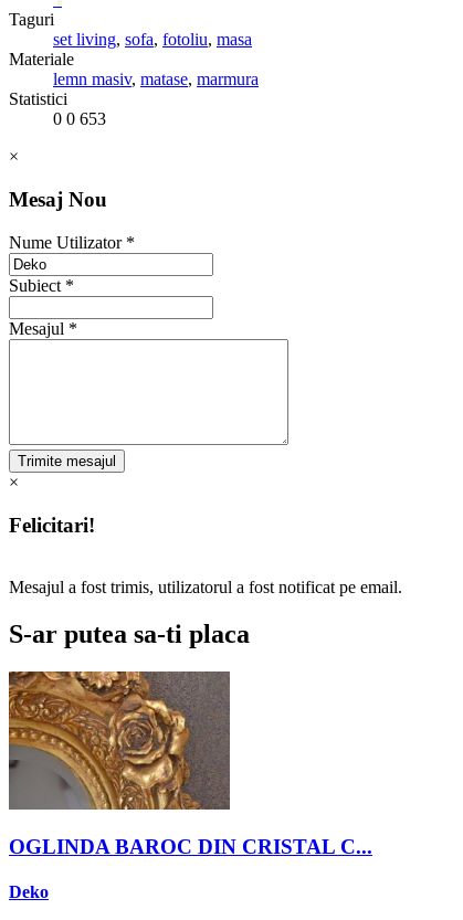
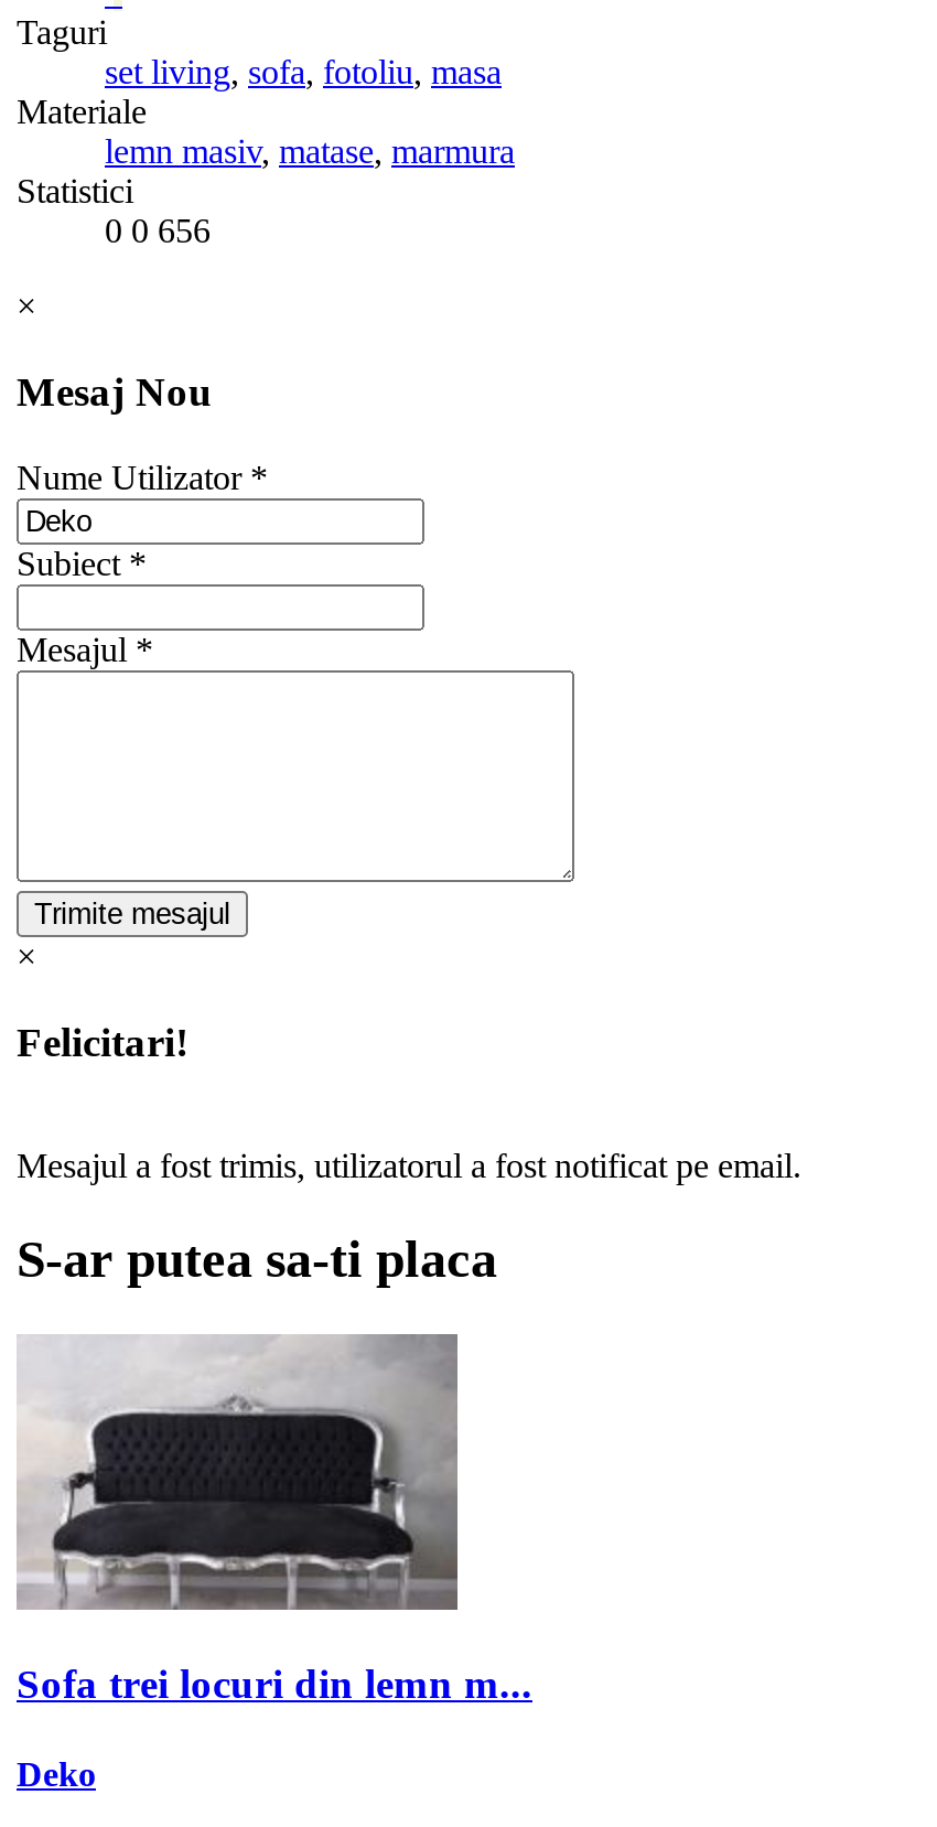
[53,110,106,129] 0 0 653 -> [105,213,211,250] 0 0 656
[8,670,372,858] [image] | OGLINDA BAROC DIN CRISTAL C... -> [17,1334,532,1706] [image] | Sofa trei locuri din lemn m...

